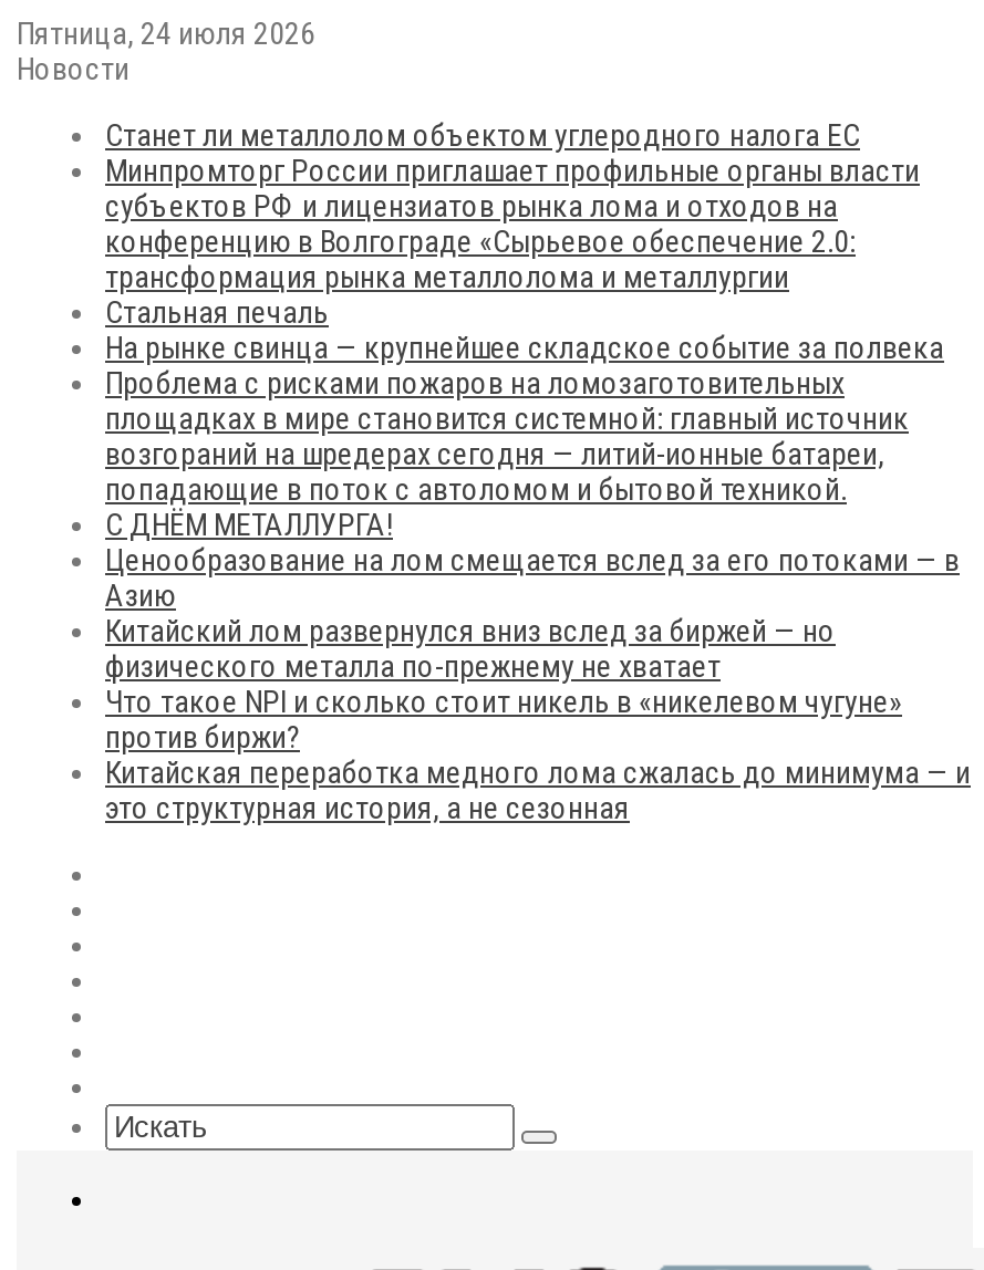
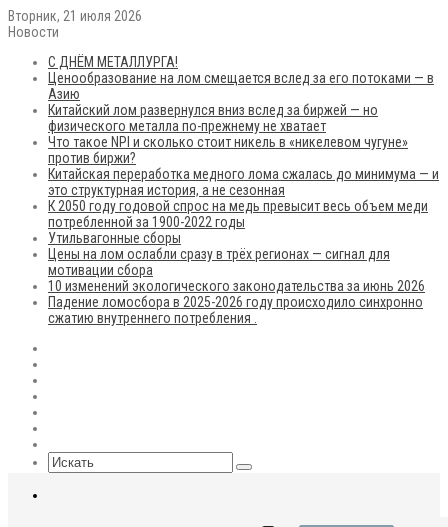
[17,15,315,51] Пятница, 24 июля 2026 -> [8,8,142,24] Вторник, 21 июля 2026
[105,117,944,507] Станет ли металлолом объектом углеродного налога ЕС | Минпромторг России приглашает профильные органы власти | субъектов РФ и лицензиатов рынка лома и отходов на | конференцию в Волгограде «Сырьевое обеспечение 2.0: | трансформация рынка металлолома и металлургии | Стальная печаль | На рынке свинца — крупнейшее складское событие за полвека | Проблема с рисками пожаров на ломозаготовительных | площадках в мире становится системной: главный источник | возгораний на шредерах сегодня — литий-ионные батареи, | попадающие в поток с автоломом и бытовой техникой. -> none
moved [105,507,971,825] -> [48,54,439,198]: С ДНЁМ МЕТАЛЛУРГА! | Ценообразование на лом смещается вслед за его потоками — в | Азию | ... | Китайская переработка медного лома сжалась до минимума — и | это структурная история, а не сезонная
none -> [48,198,428,326] К 2050 году годовой спрос на медь превысит весь объем меди | потребленной за 1900-2022 годы | Утильвагонные сборы | Цены на лом ослабли сразу в трёх регионах — сигнал для | мотивации сбора | 10 изменений экологического законодательства за июнь 2026 | Падение ломосбора в 2025-2026 году происходило синхронно | сжатию внутреннего потребления .

